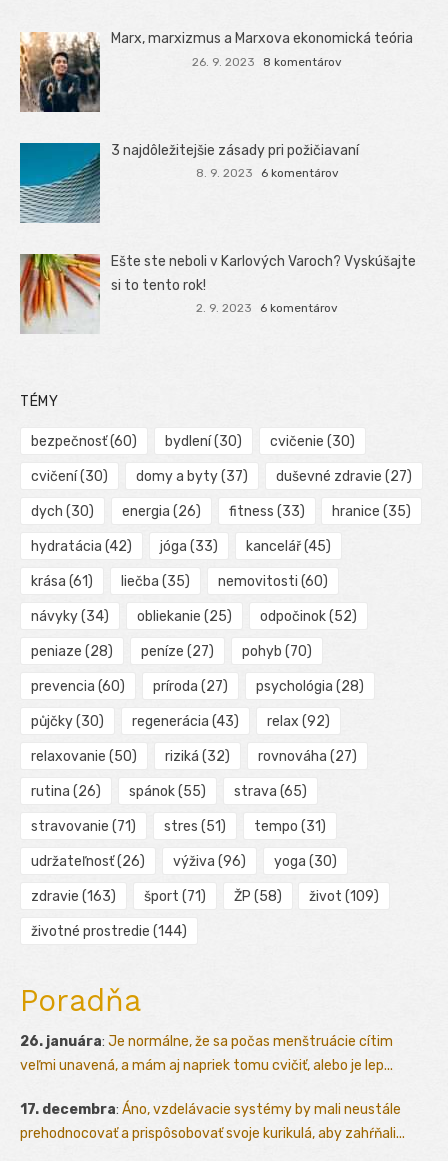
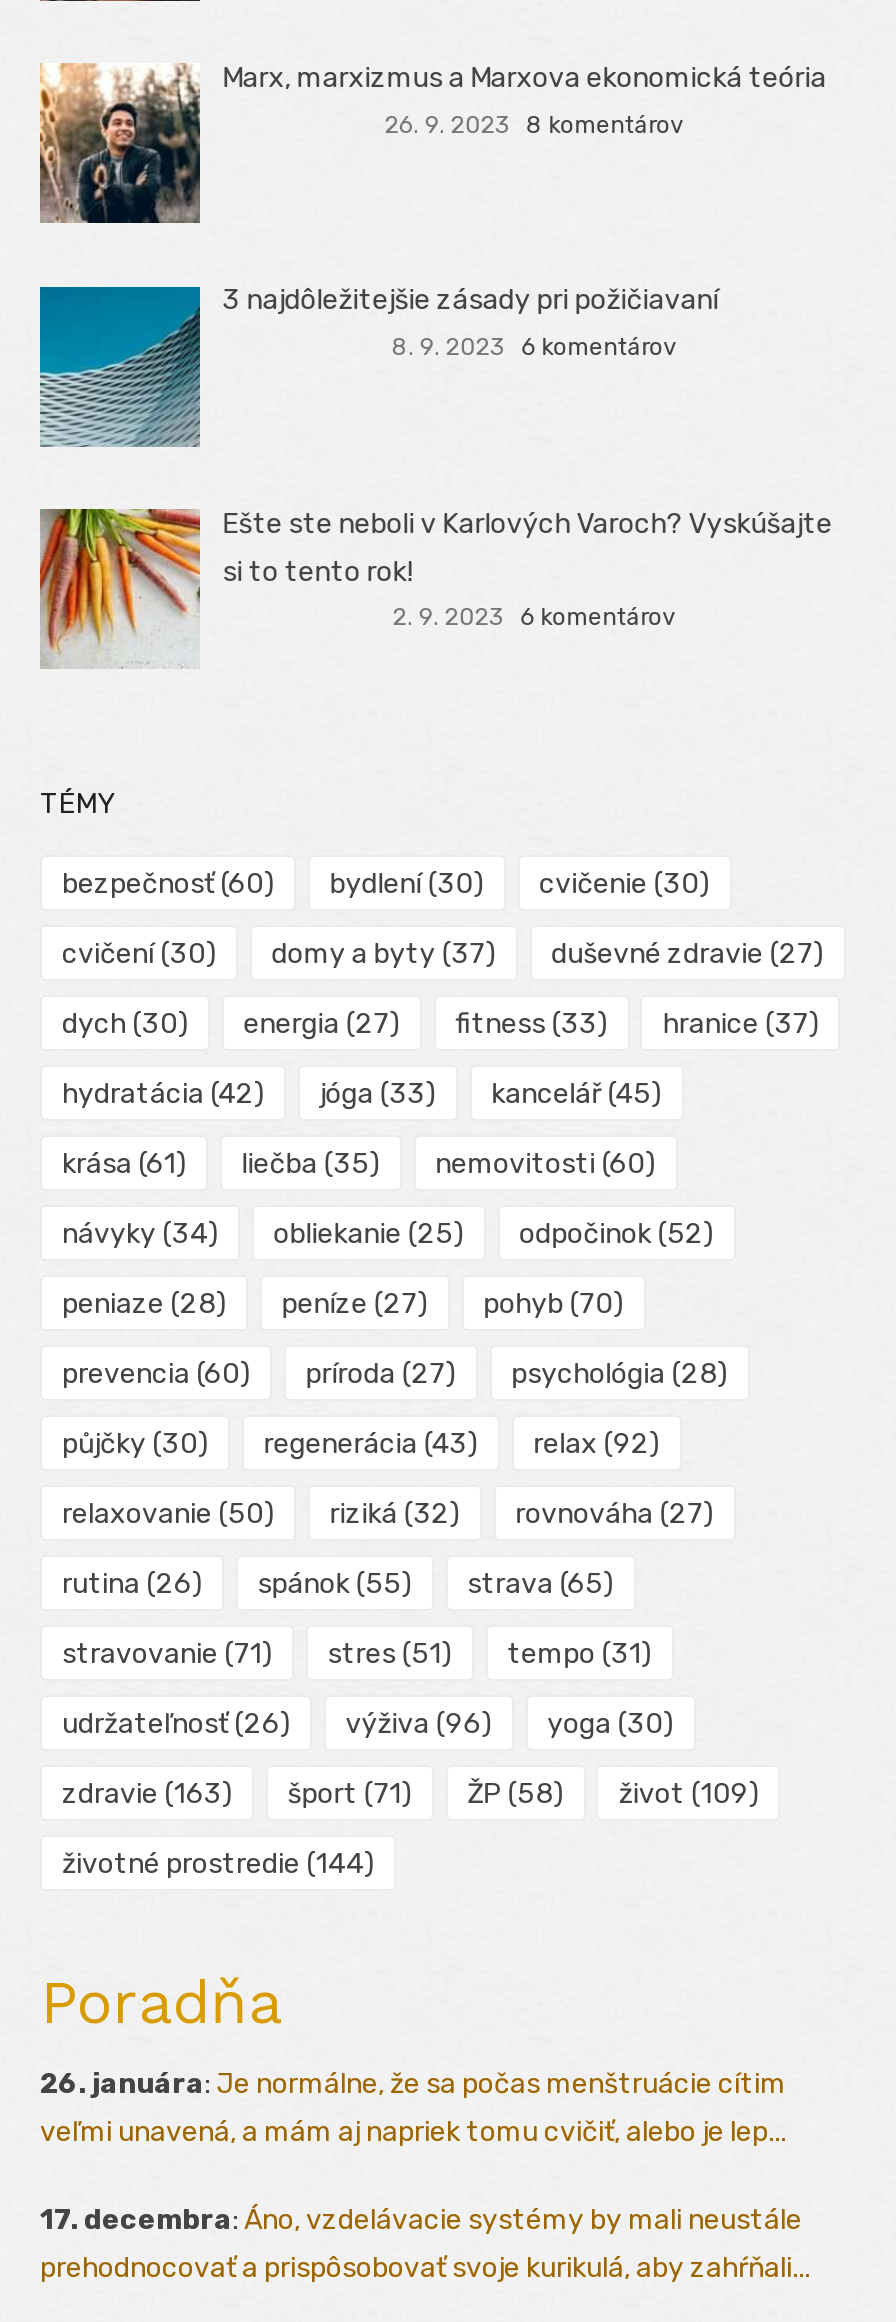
[122,503,201,520] energia (26) -> [244,1006,400,1040] energia (27)
[332,503,411,520] hranice (35) -> [663,1006,819,1040] hranice (37)

